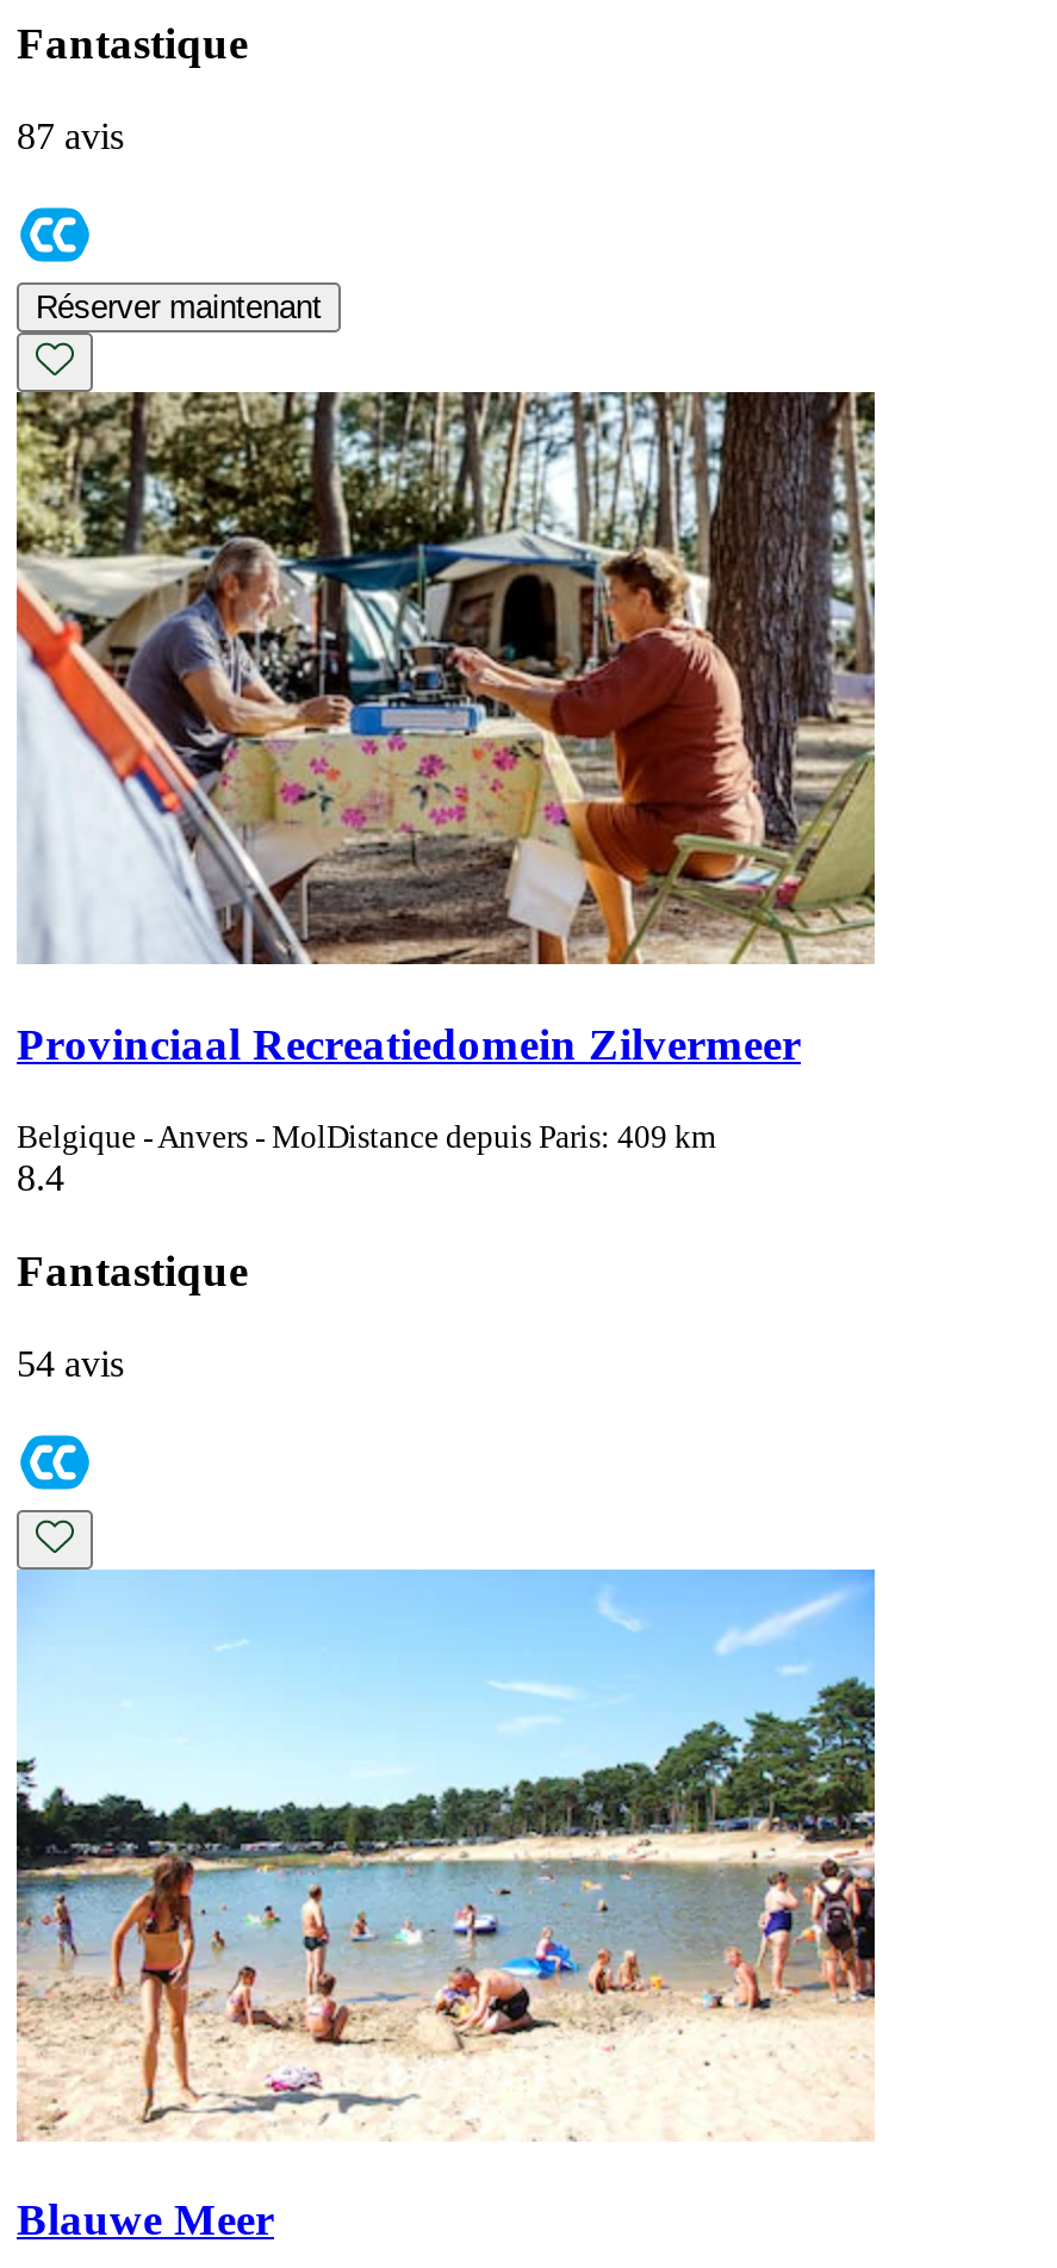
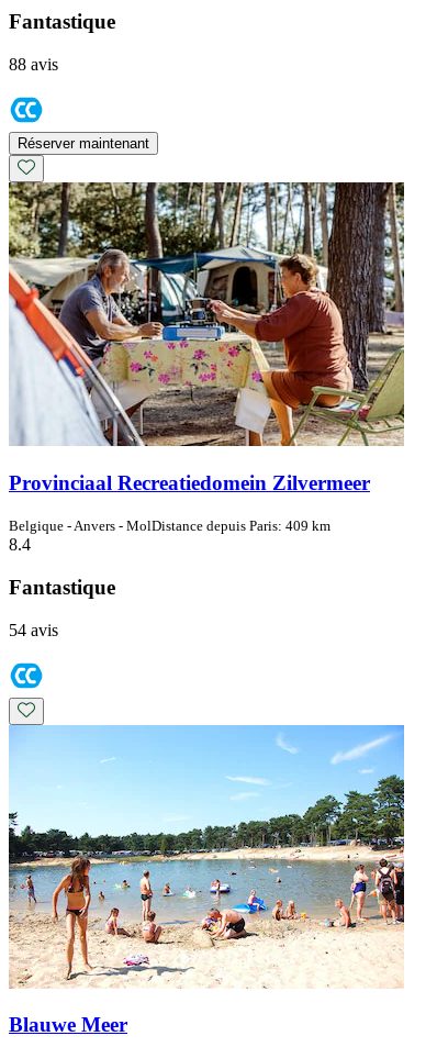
[17,115,124,156] 87 avis -> [9,55,58,73] 88 avis

